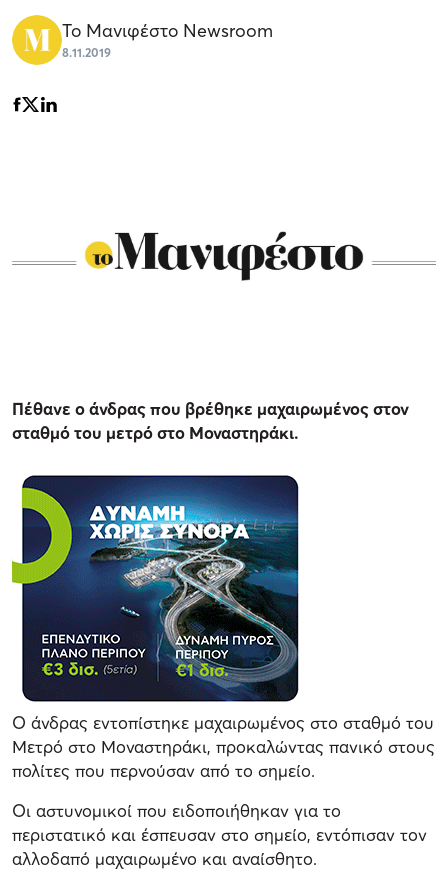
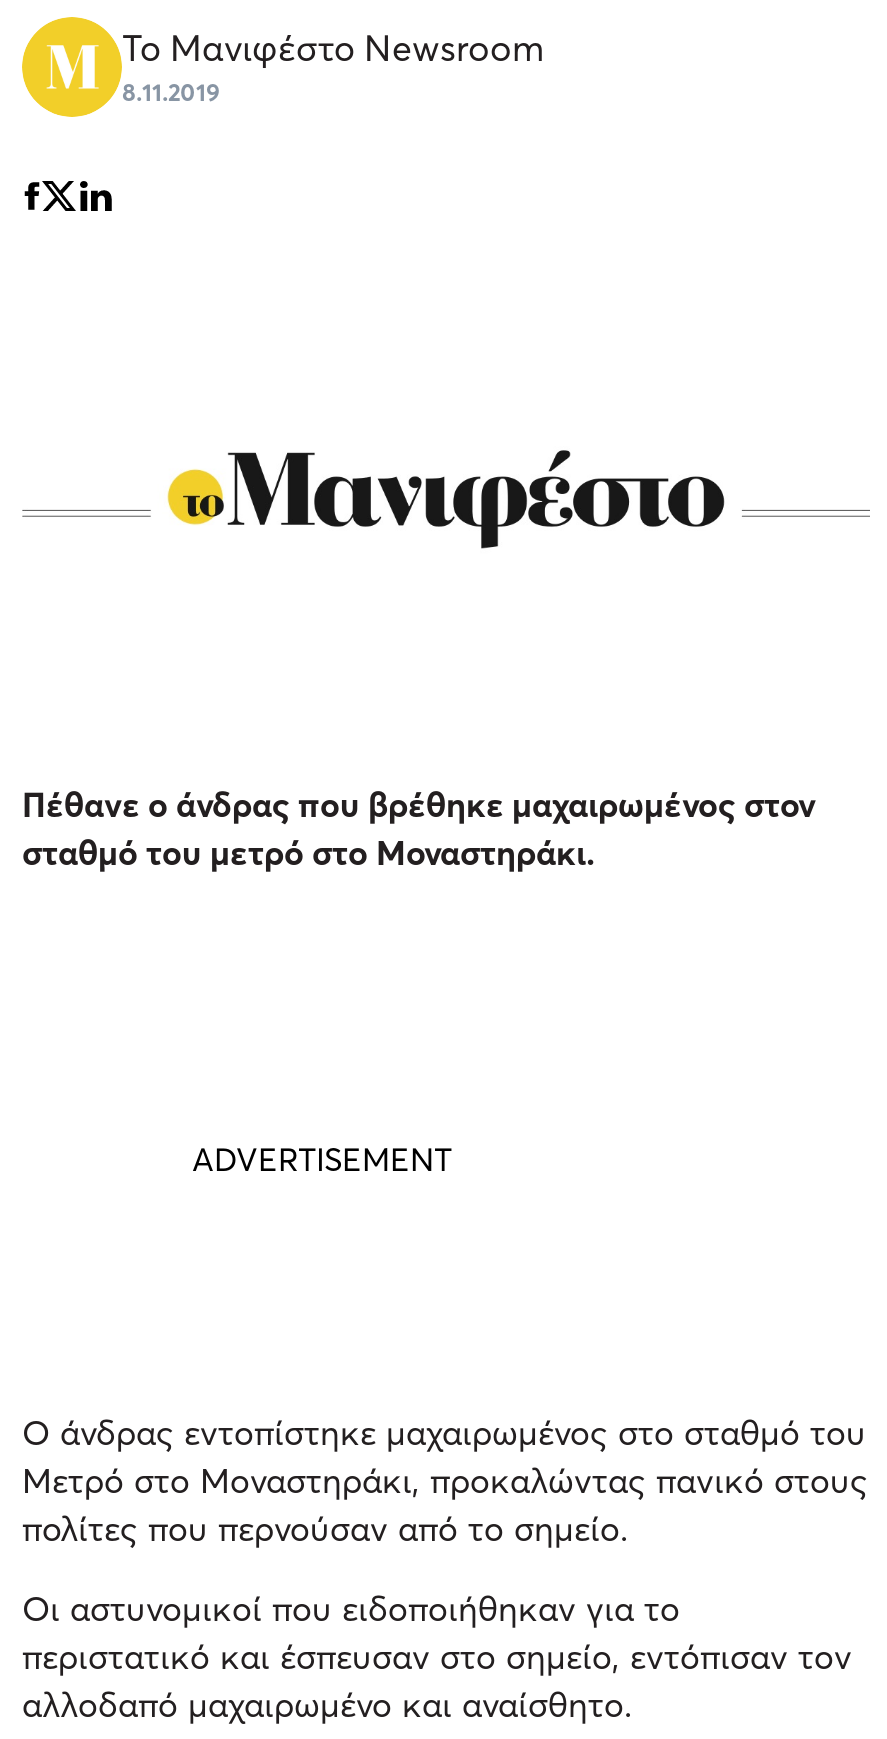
[11,474,299,703] [image] -> none

